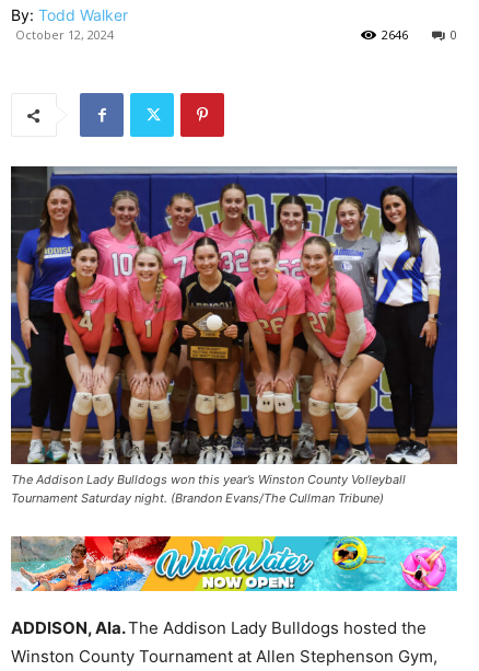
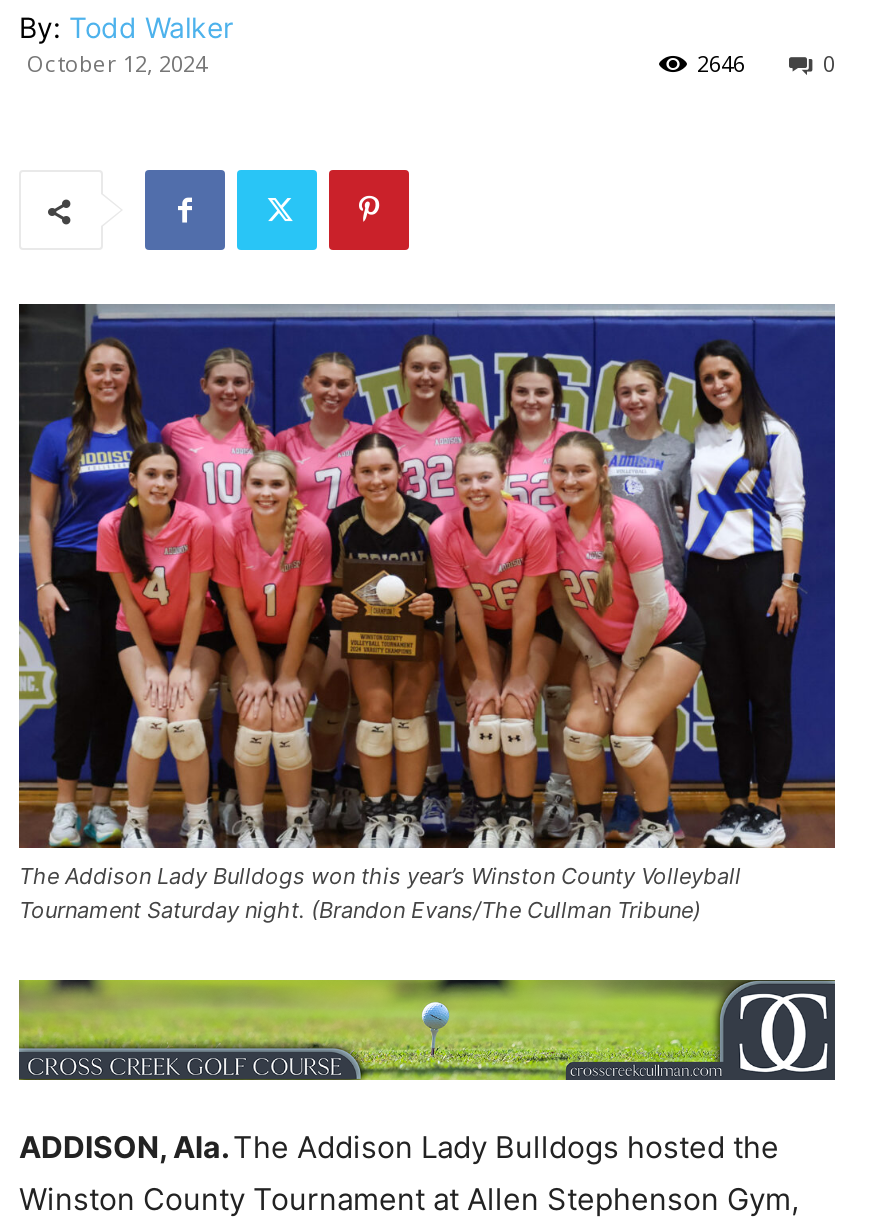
[10,535,458,592] [image] -> [17,978,837,1082] [image]

